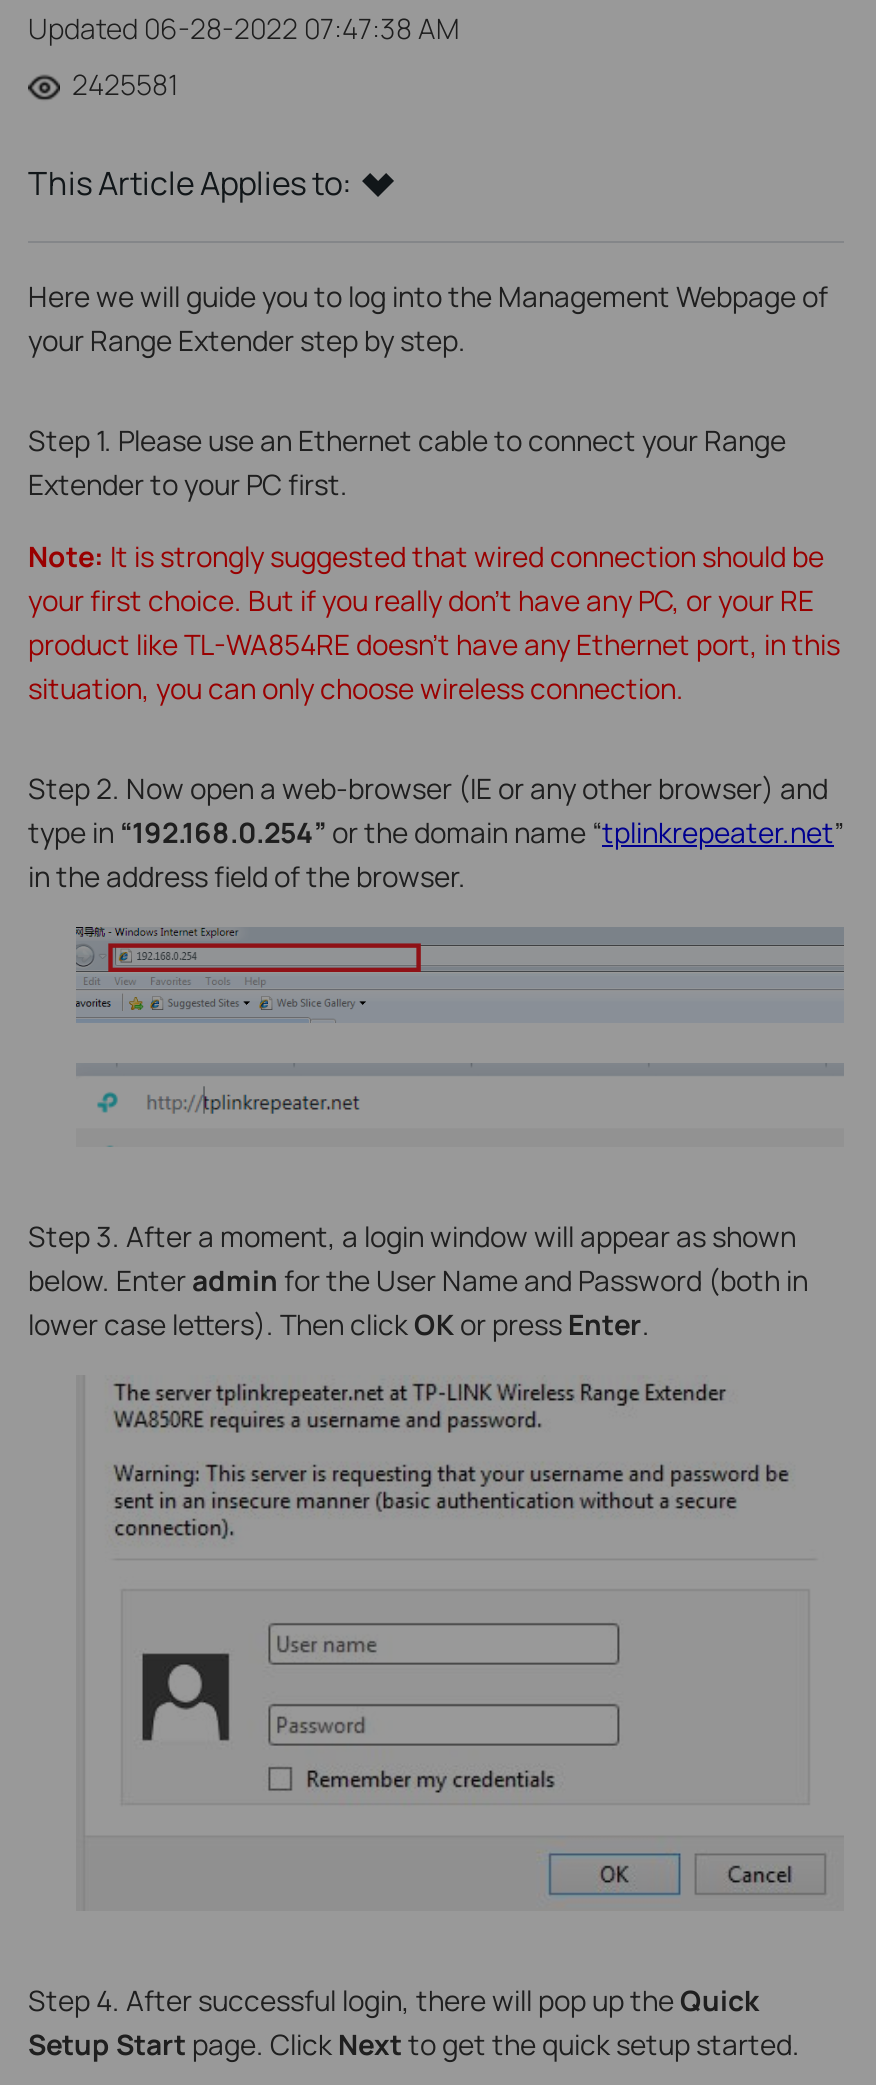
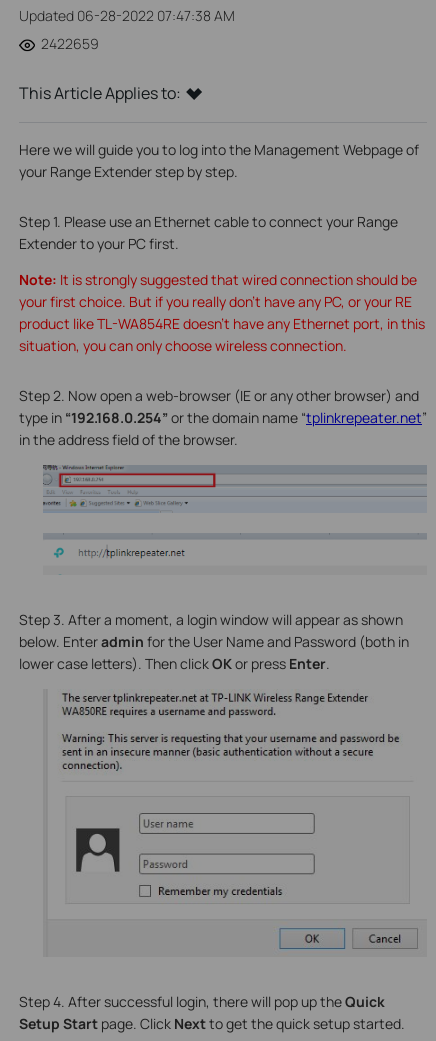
[72,66,178,104] 2425581 -> [41,35,99,54] 2422659

